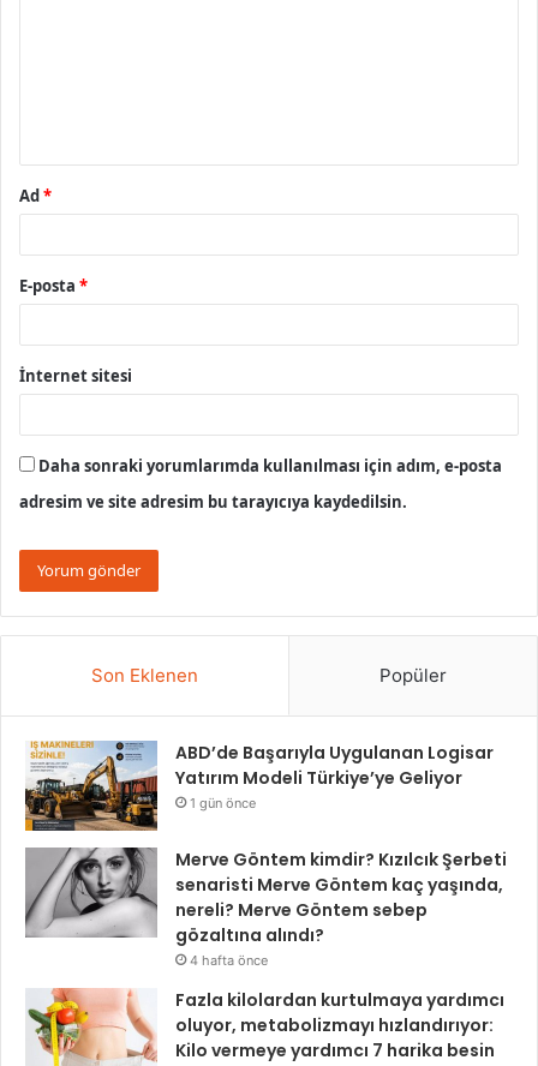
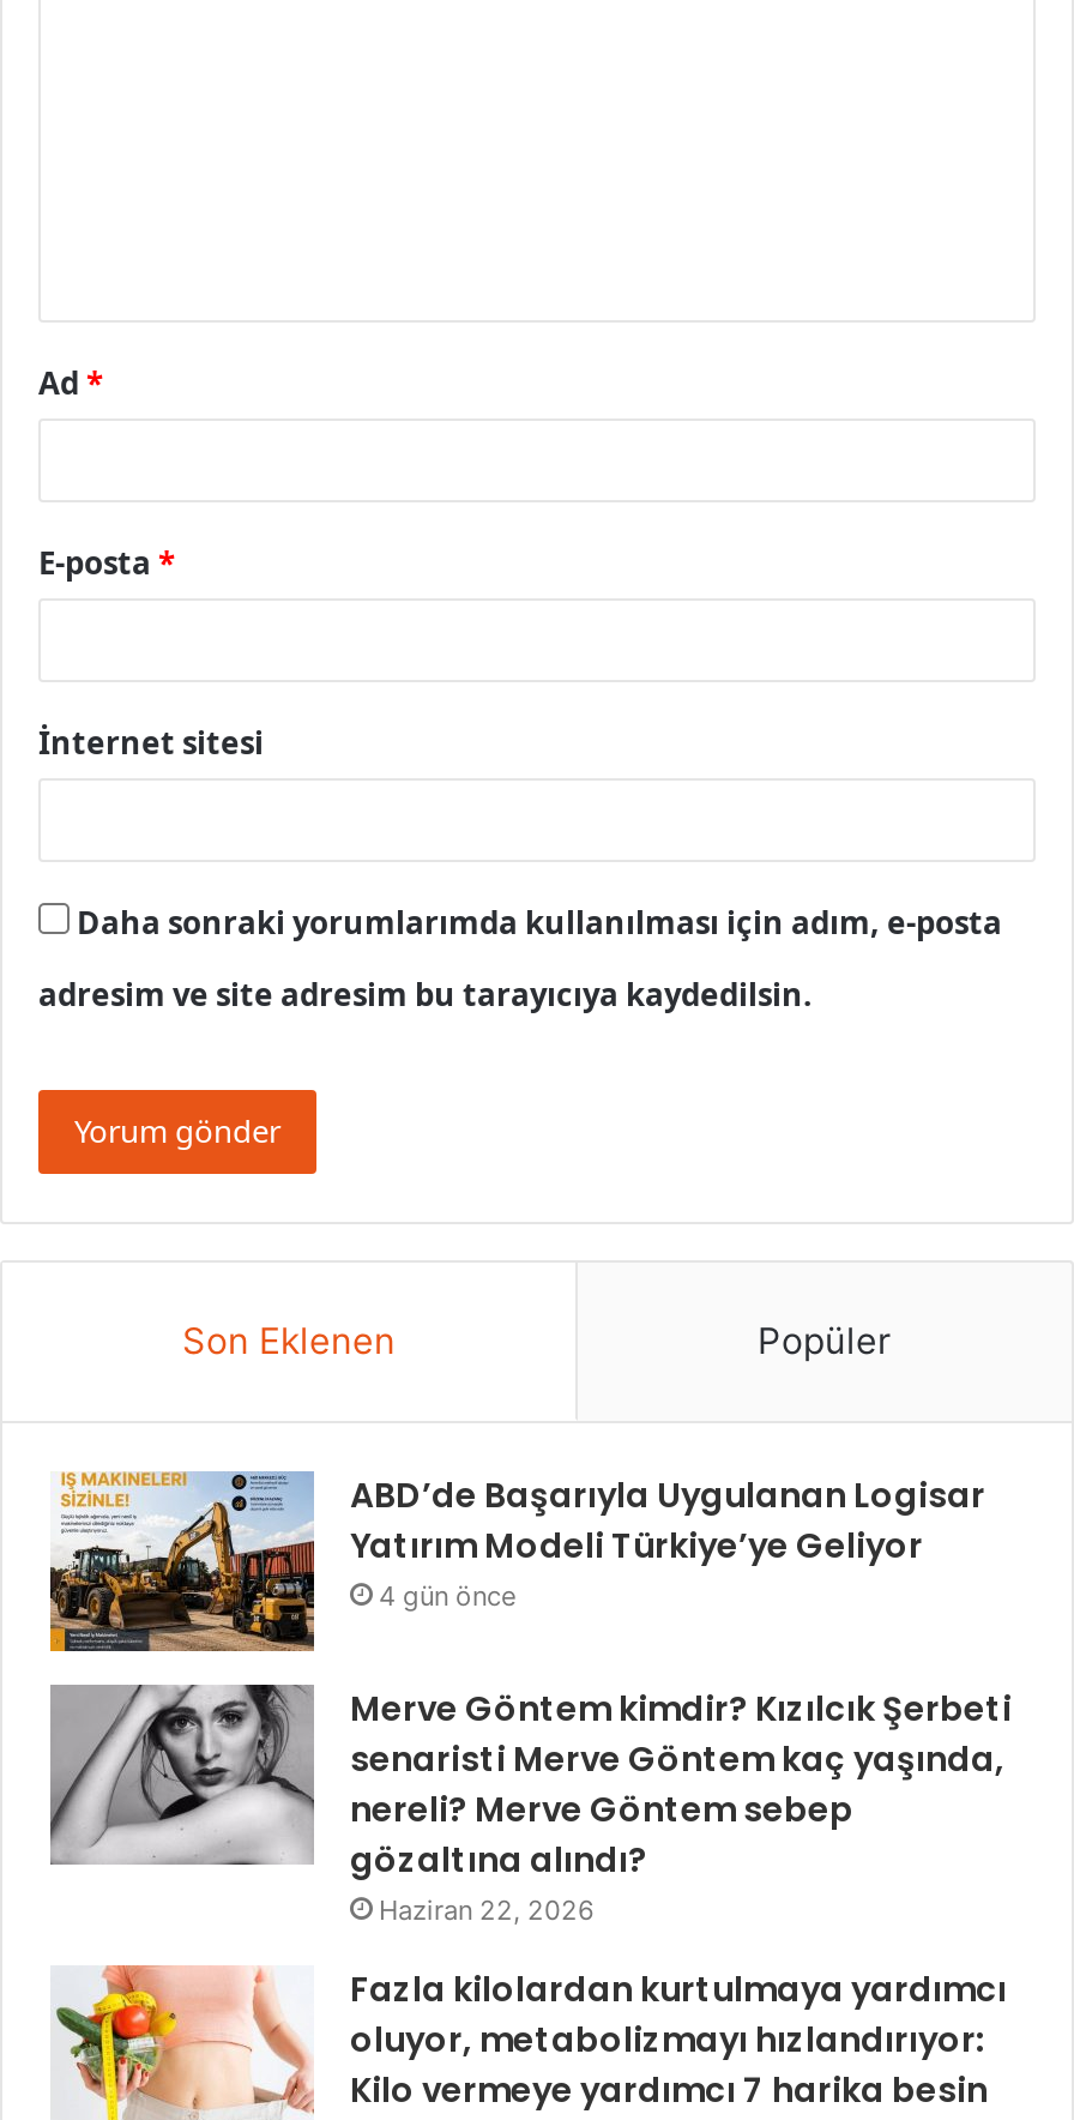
[190,795,256,812] 1 gün önce -> [379,1579,515,1613] 4 gün önce
[190,952,268,969] 4 hafta önce -> [379,1893,595,1927] Haziran 22, 2026

